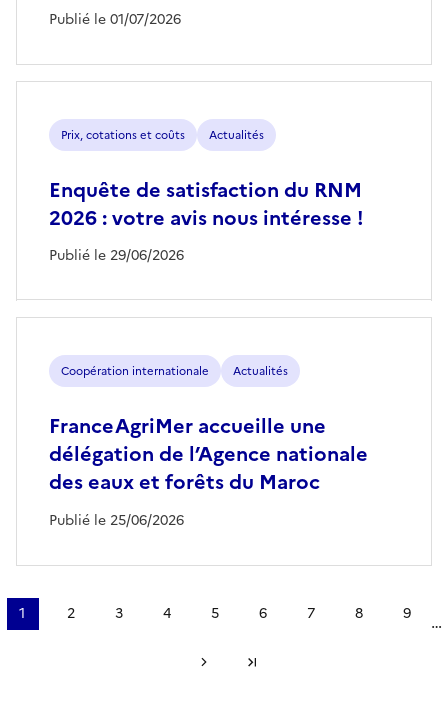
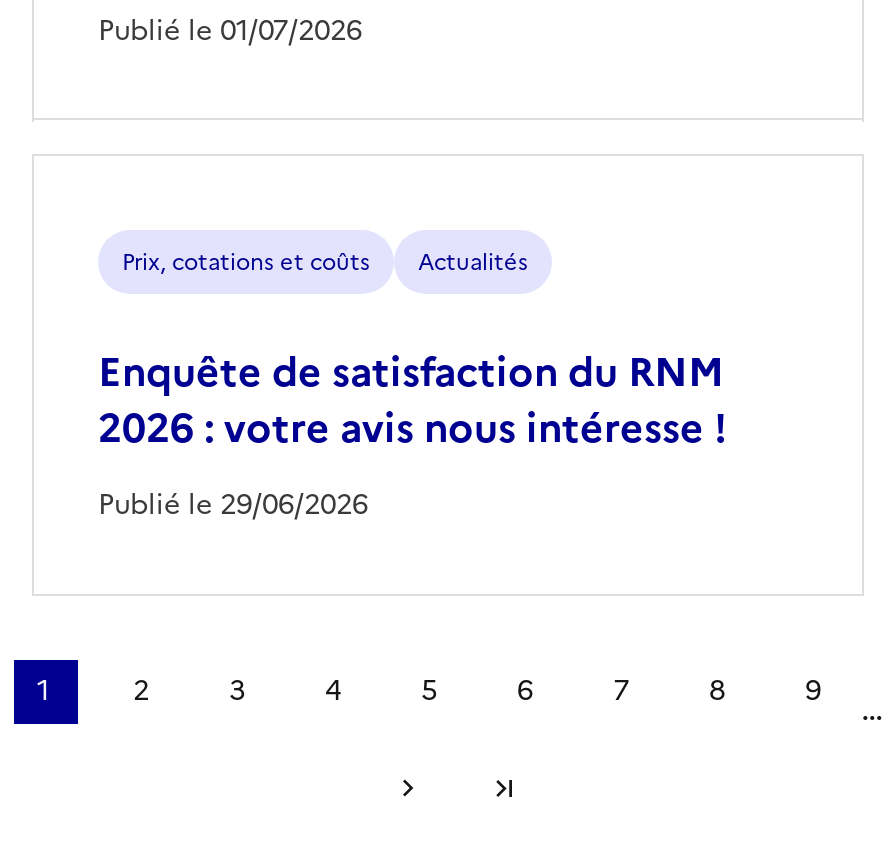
[49,363,368,531] Coopération internationale | Actualités | FranceAgriMer accueille une | délégation de l’Agence nationale | des eaux et forêts du Maroc | Publié le 25/06/2026 -> none

